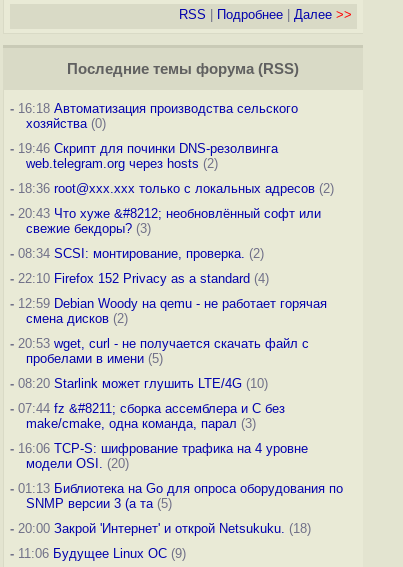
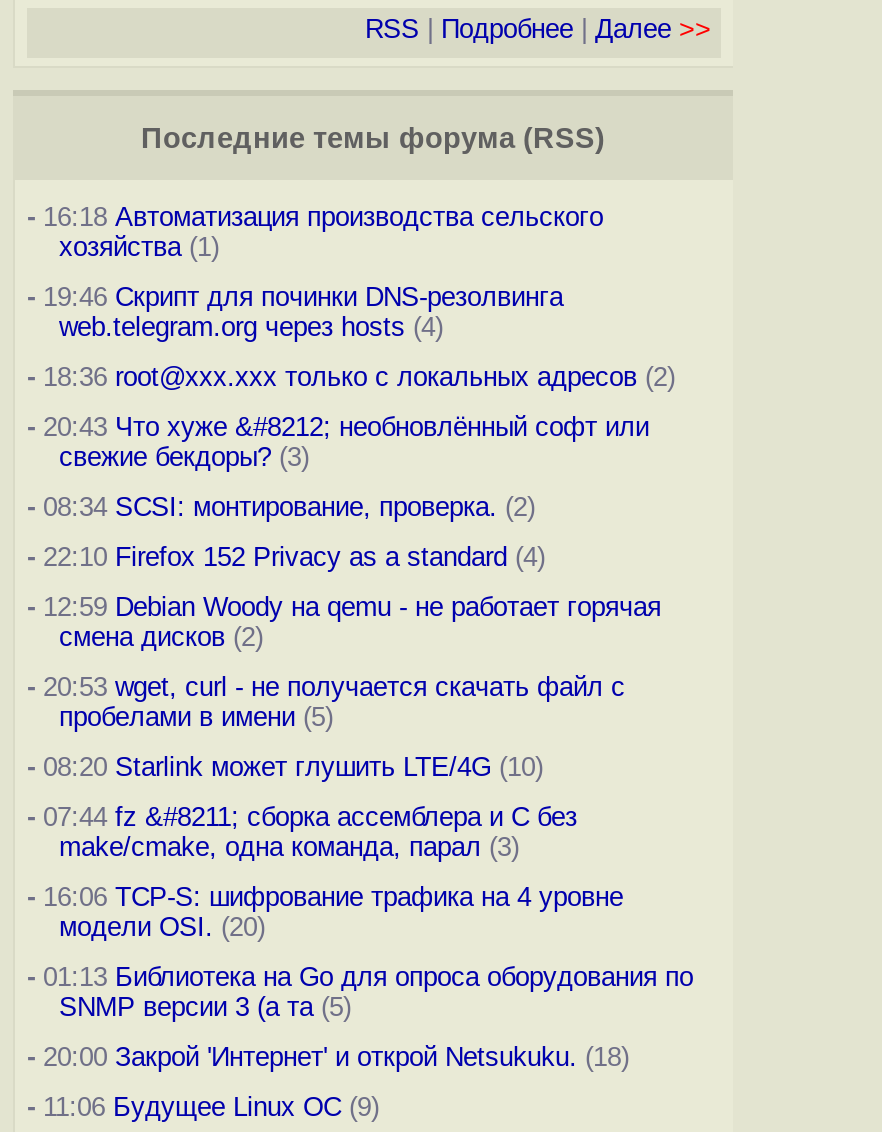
[26,116,106,131] хозяйства (0) -> [59,232,219,262] хозяйства (1)
[26,156,218,171] web.telegram.org через hosts (2) -> [59,312,443,342] web.telegram.org через hosts (4)

